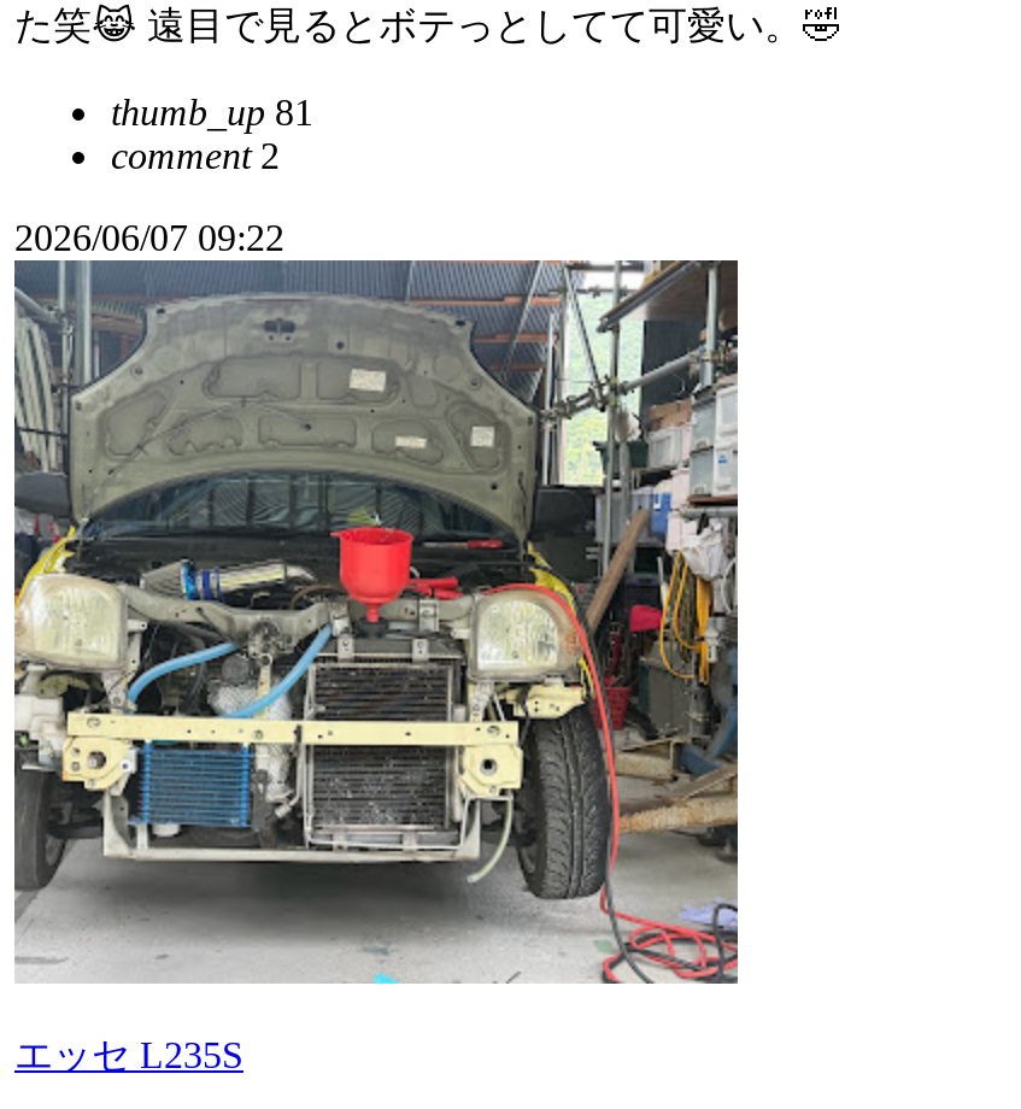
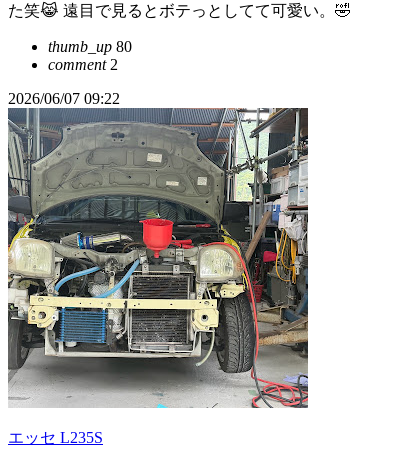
[111,92,313,133] thumb_up 81 -> [48,38,132,55] thumb_up 80

